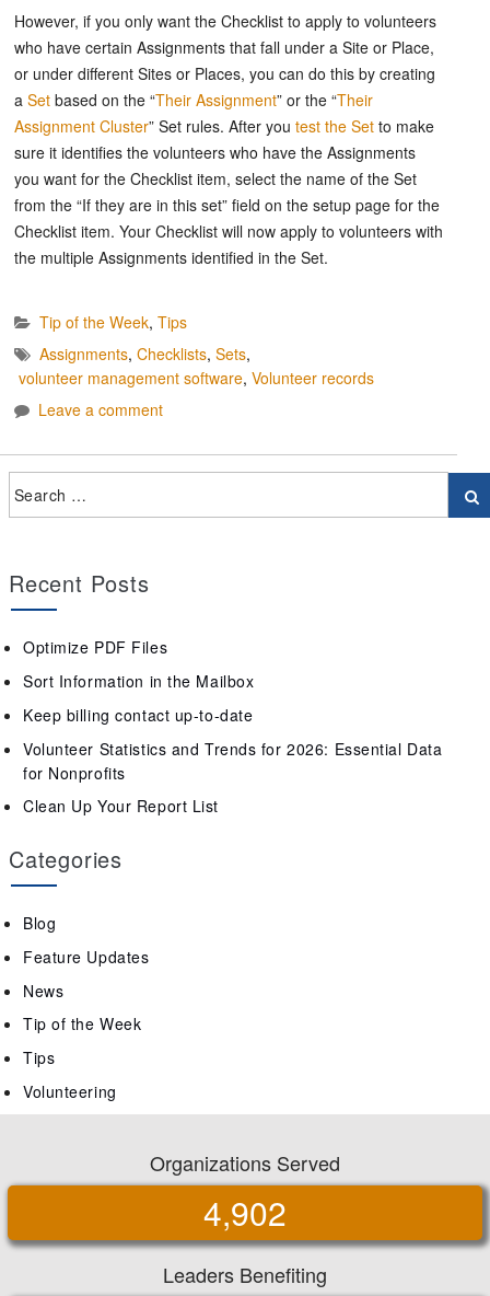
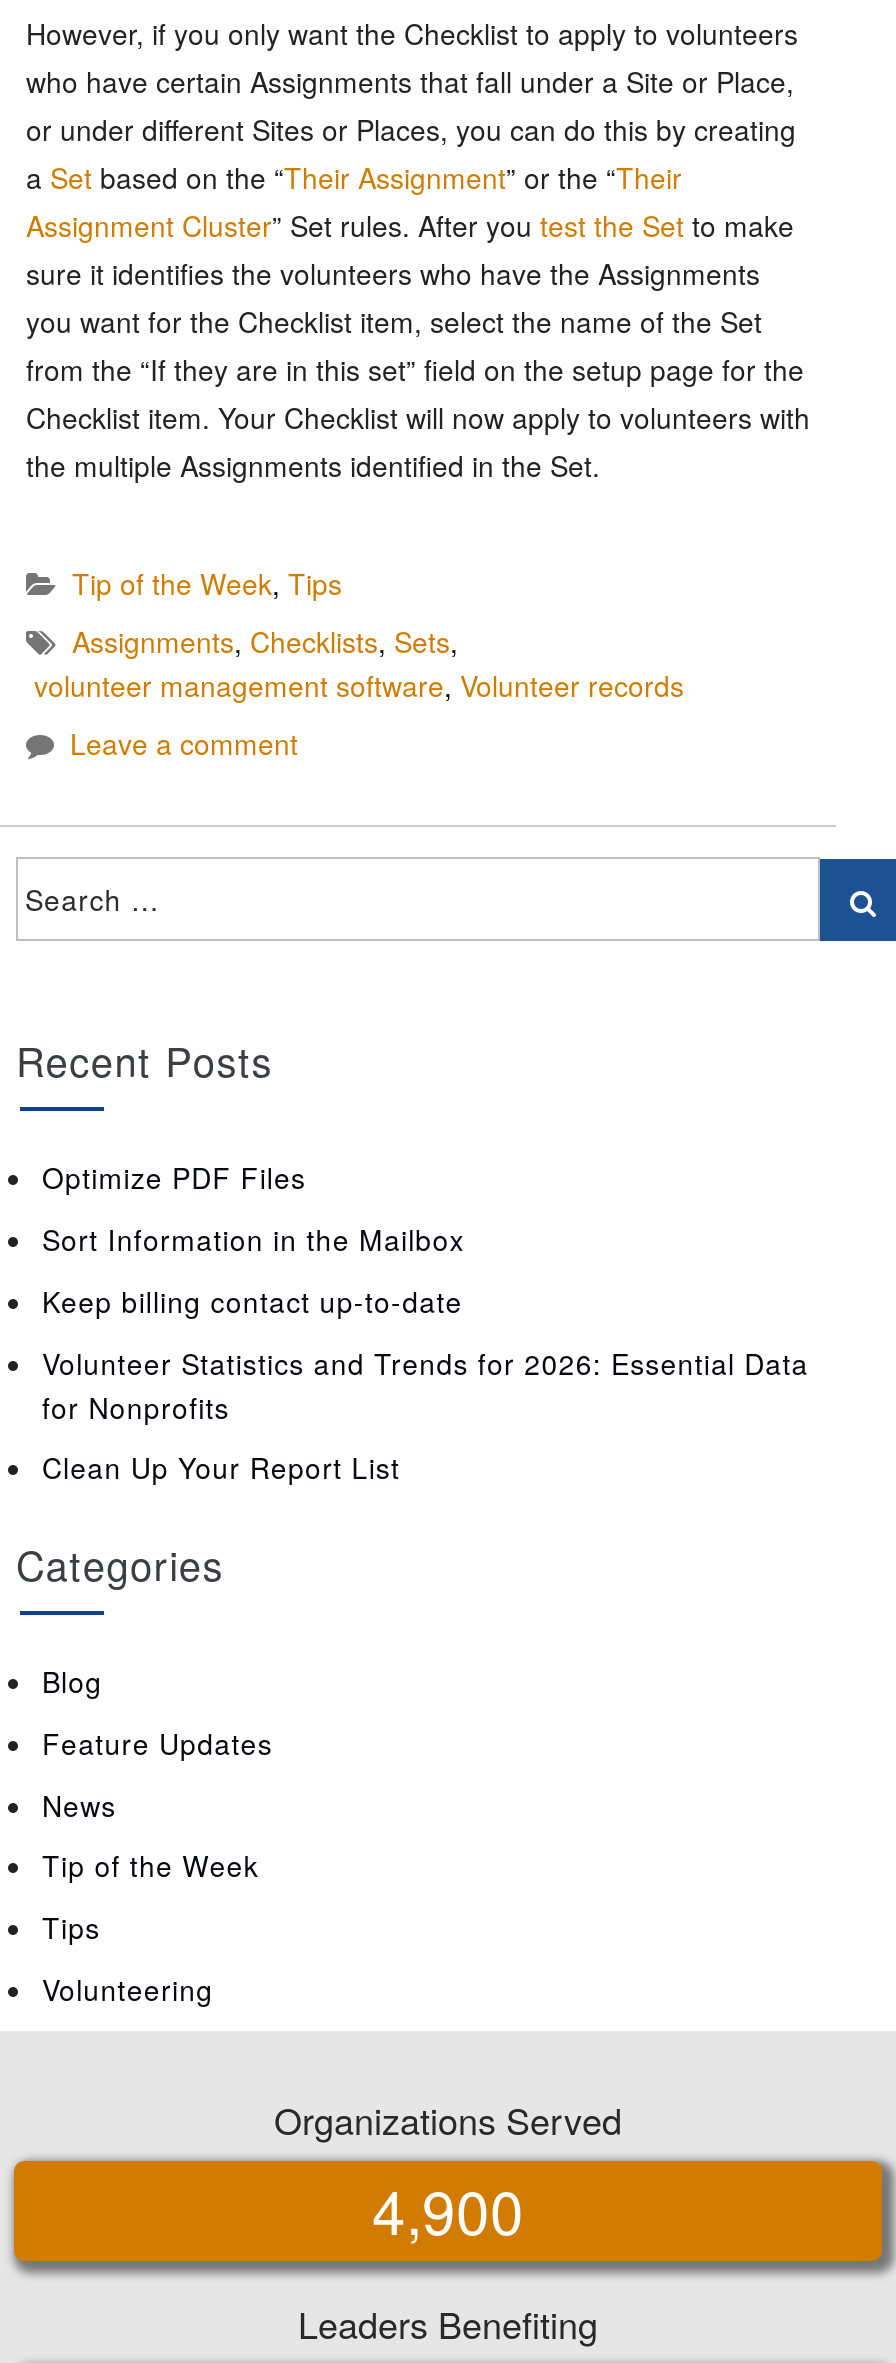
[203,1188,287,1235] 4,902 -> [372,2166,524,2252] 4,900

